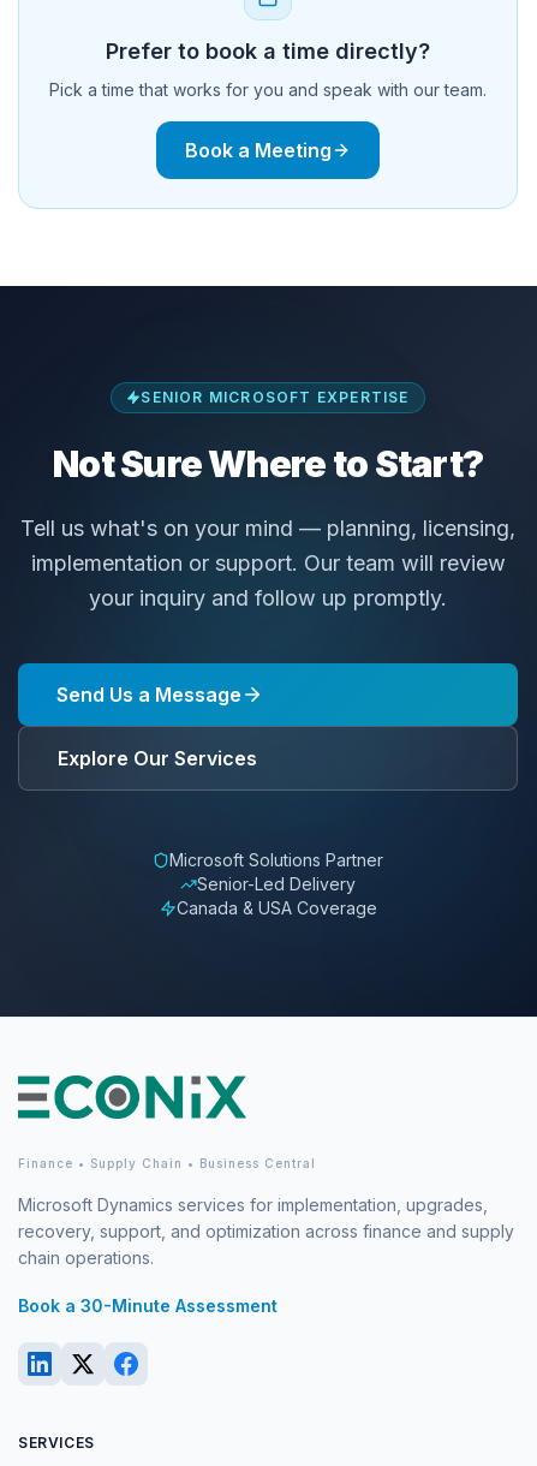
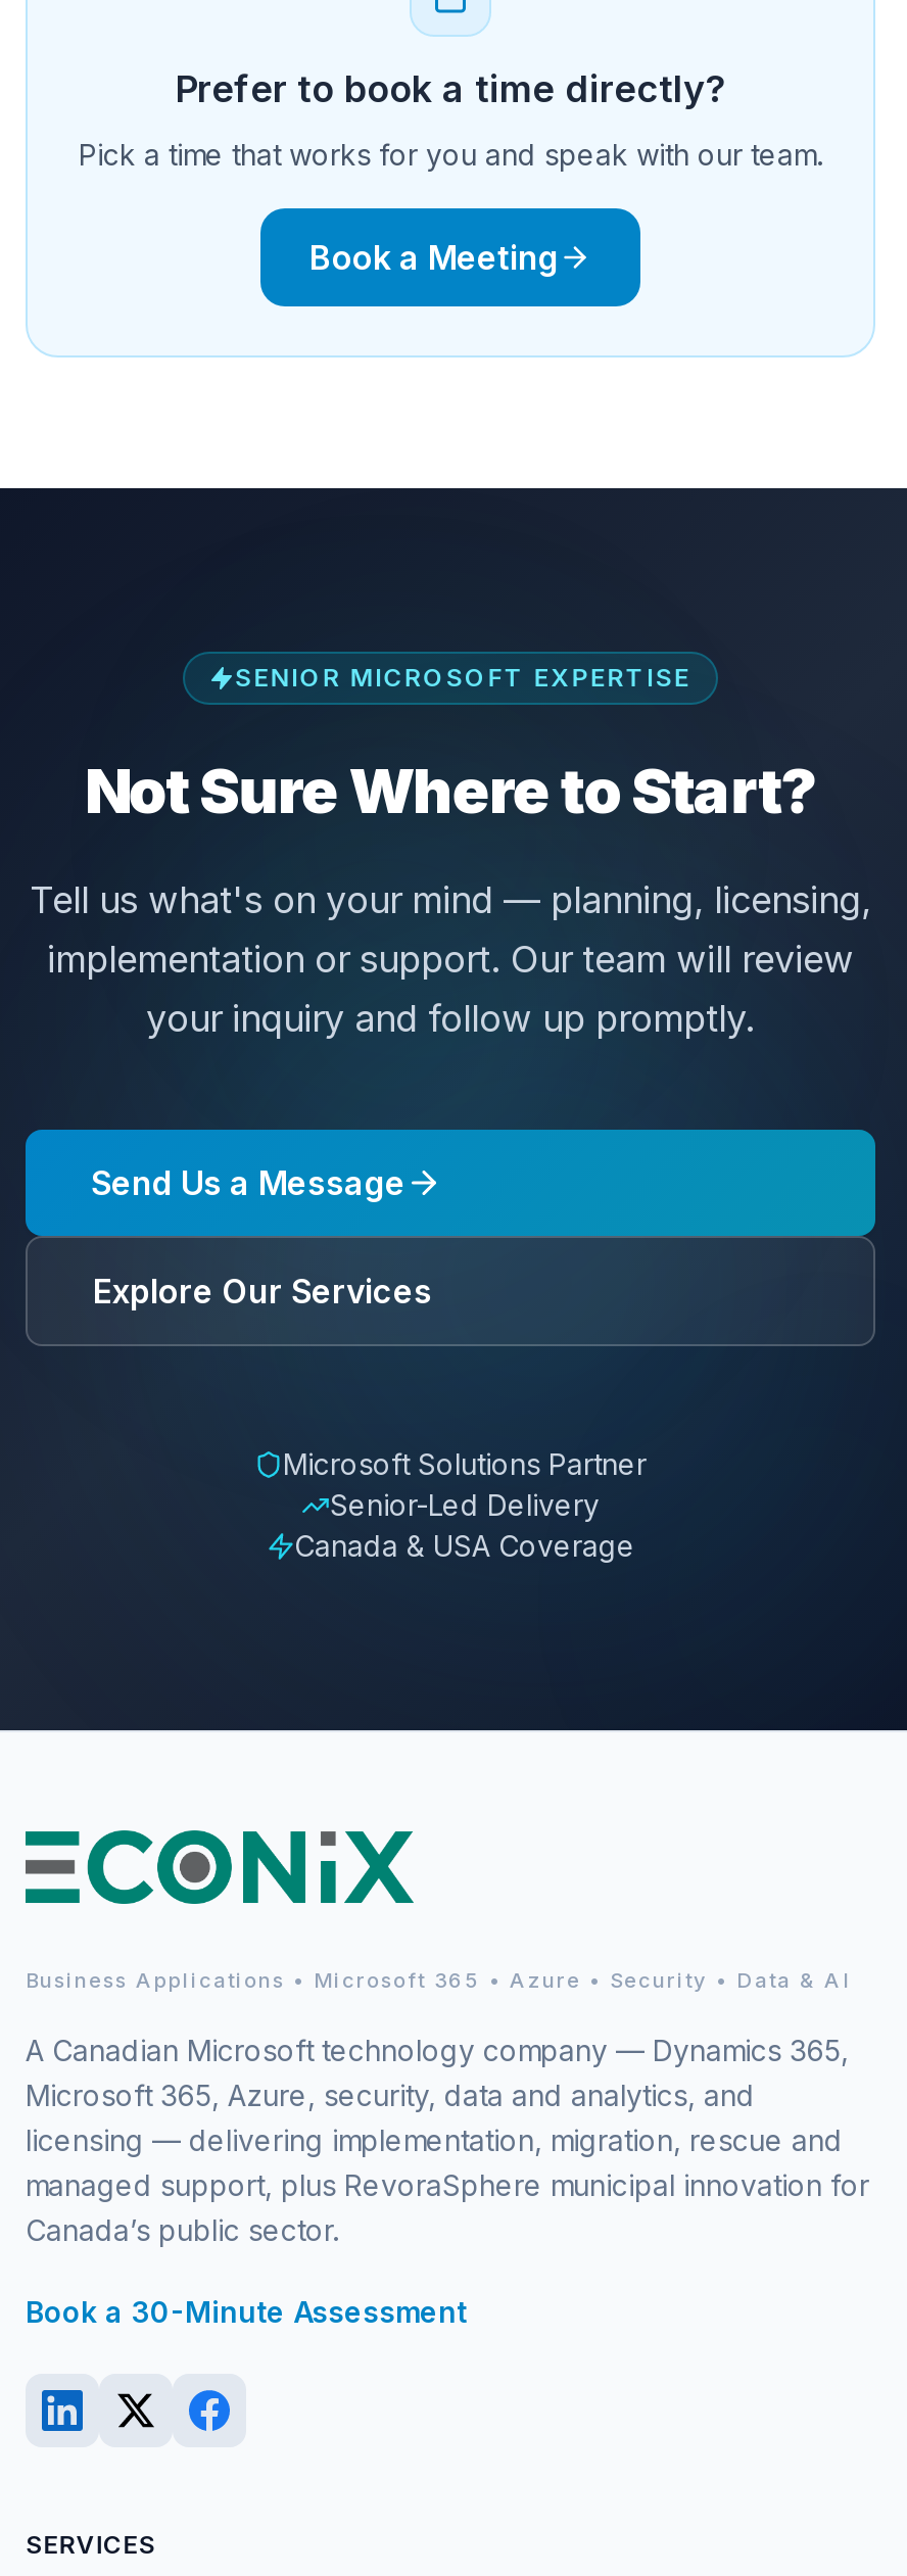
[18,1156,316,1170] Finance • Supply Chain • Business Central -> [26,1967,851,1992] Business Applications • Microsoft 365 • Azure • Security • Data & AI
[18,1194,514,1268] Microsoft Dynamics services for implementation, upgrades, | recovery, support, and optimization across finance and supply | chain operations. -> [26,2033,869,2247] A Canadian Microsoft technology company — Dynamics 365, | Microsoft 365, Azure, security, data and analytics, and | licensing — delivering implementation, migration, rescue and | managed support, plus RevoraSphere municipal innovation for | Canada’s public sector.

